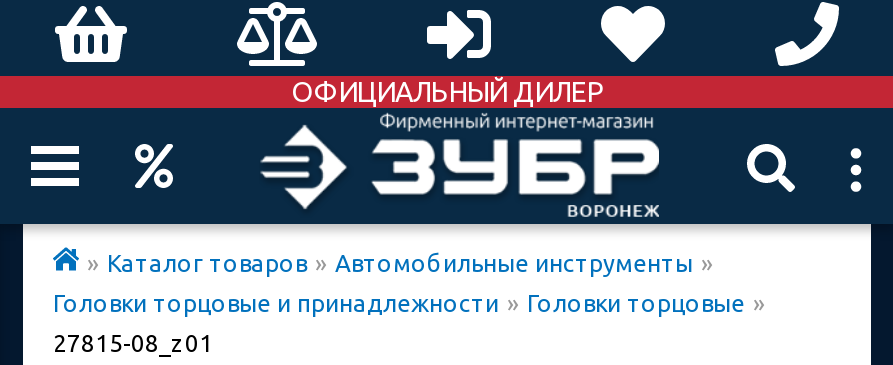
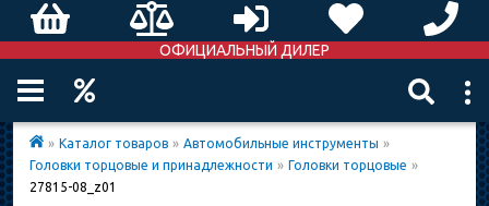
[261,124,347,210] [image] -> none
[371,114,661,218] [image] -> none

